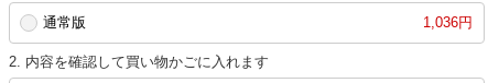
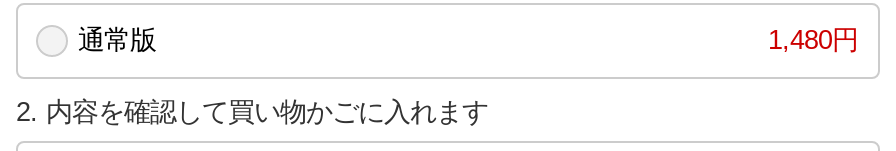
[423,14,473,30] 1,036円 -> [768,25,858,55] 1,480円

